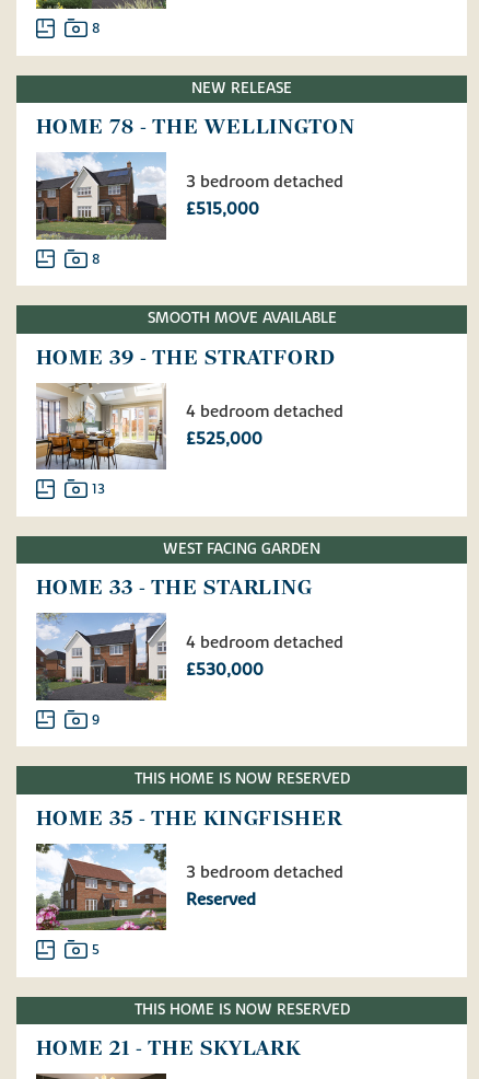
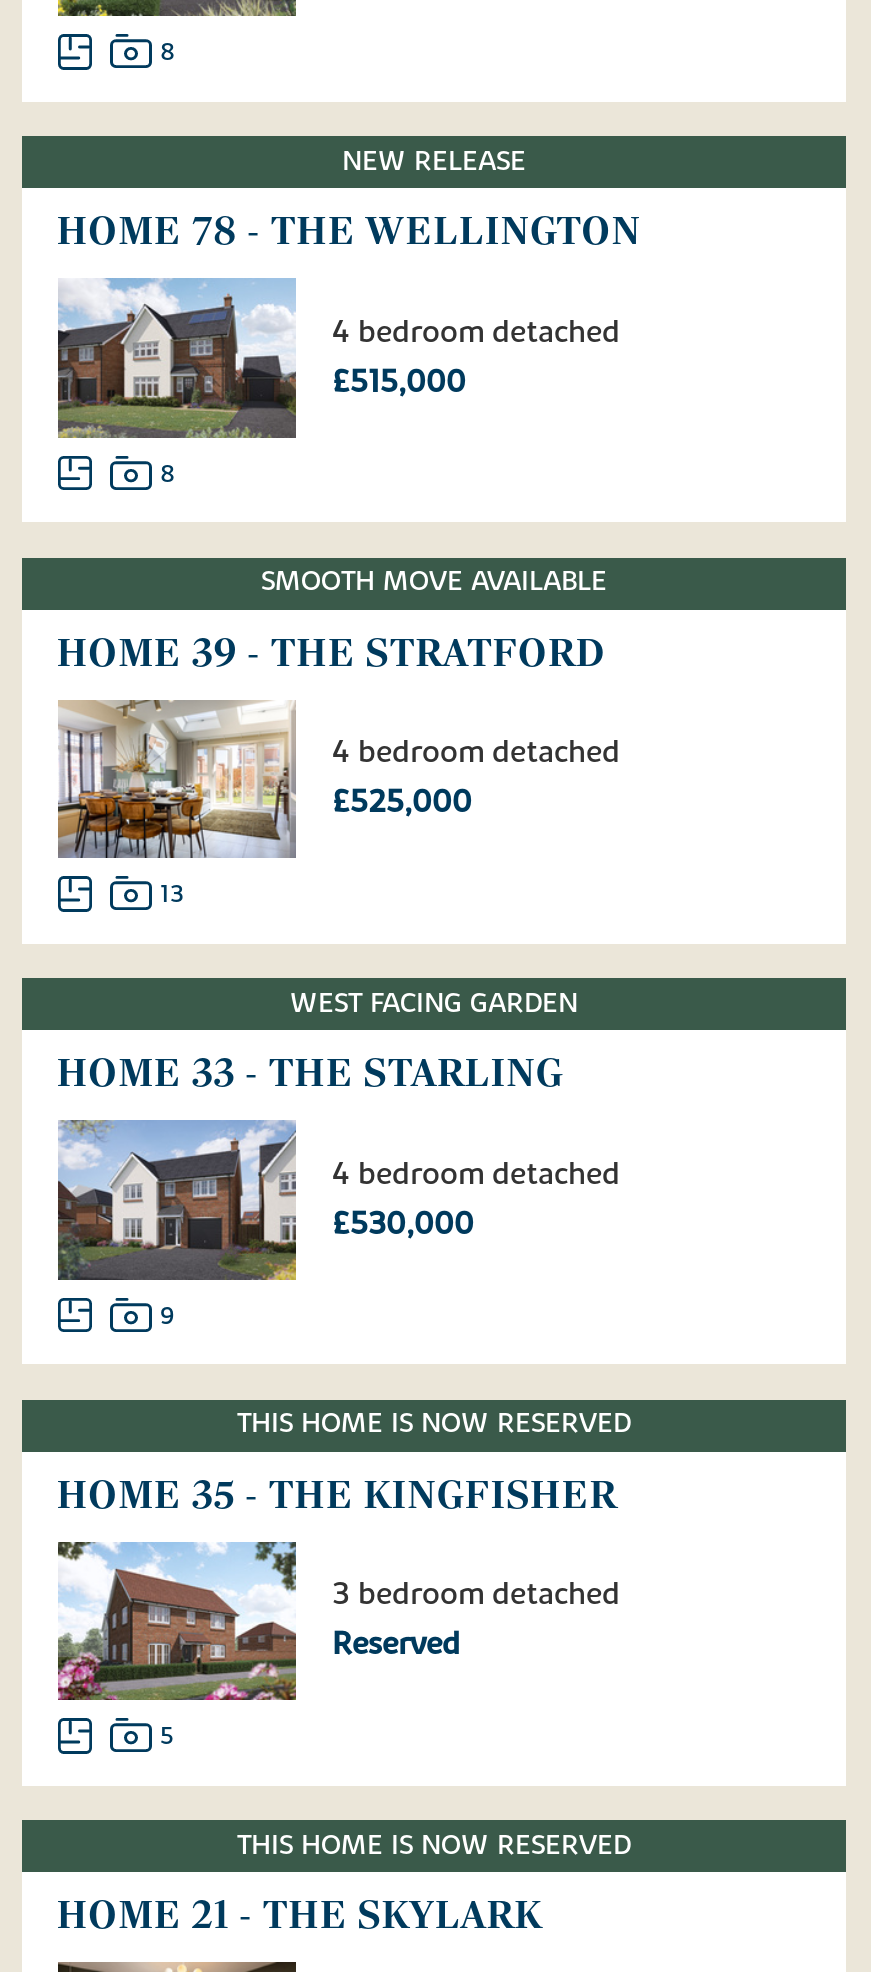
[186,171,343,192] 3 bedroom detached -> [332,312,620,352] 4 bedroom detached

